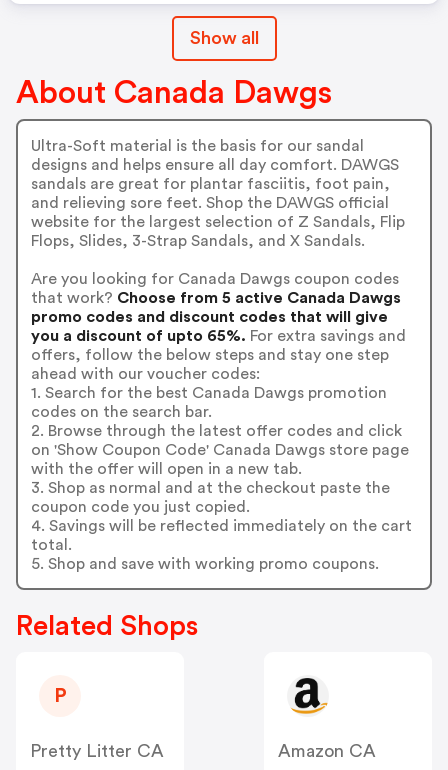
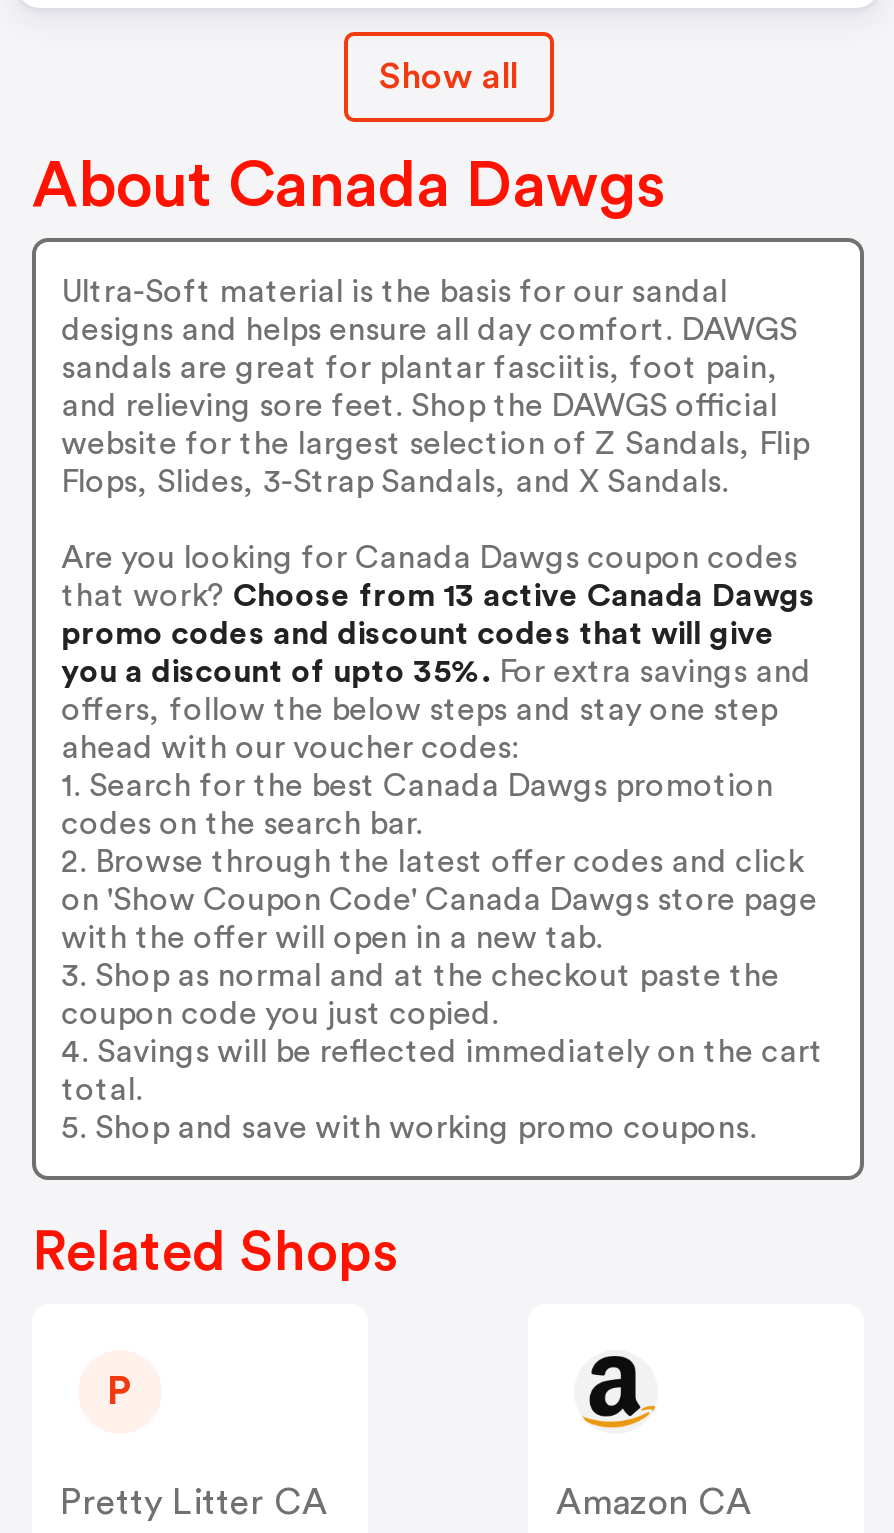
[31,290,401,306] that work? Choose from 5 active Canada Dawgs -> [61,579,815,611] that work? Choose from 13 active Canada Dawgs
[31,328,406,344] you a discount of upto 65%. For extra savings and -> [61,655,811,687] you a discount of upto 35%. For extra savings and

